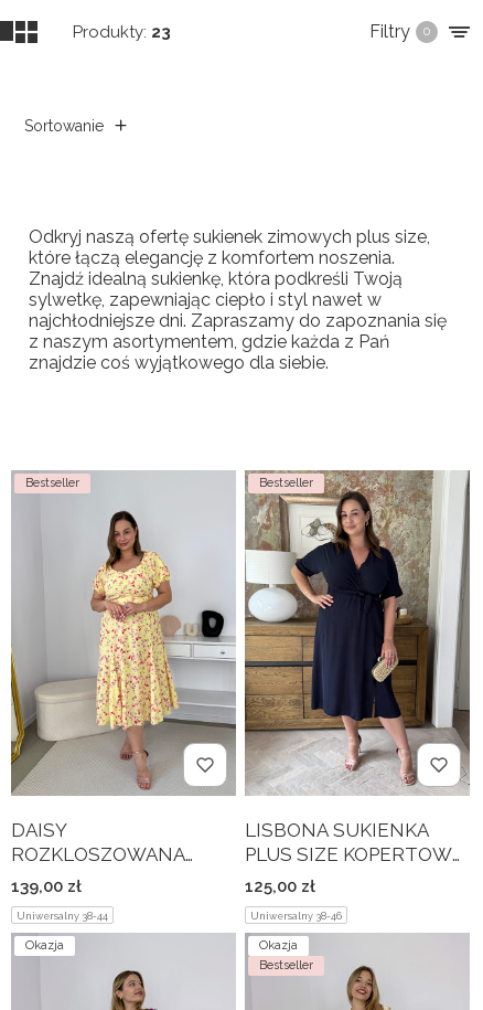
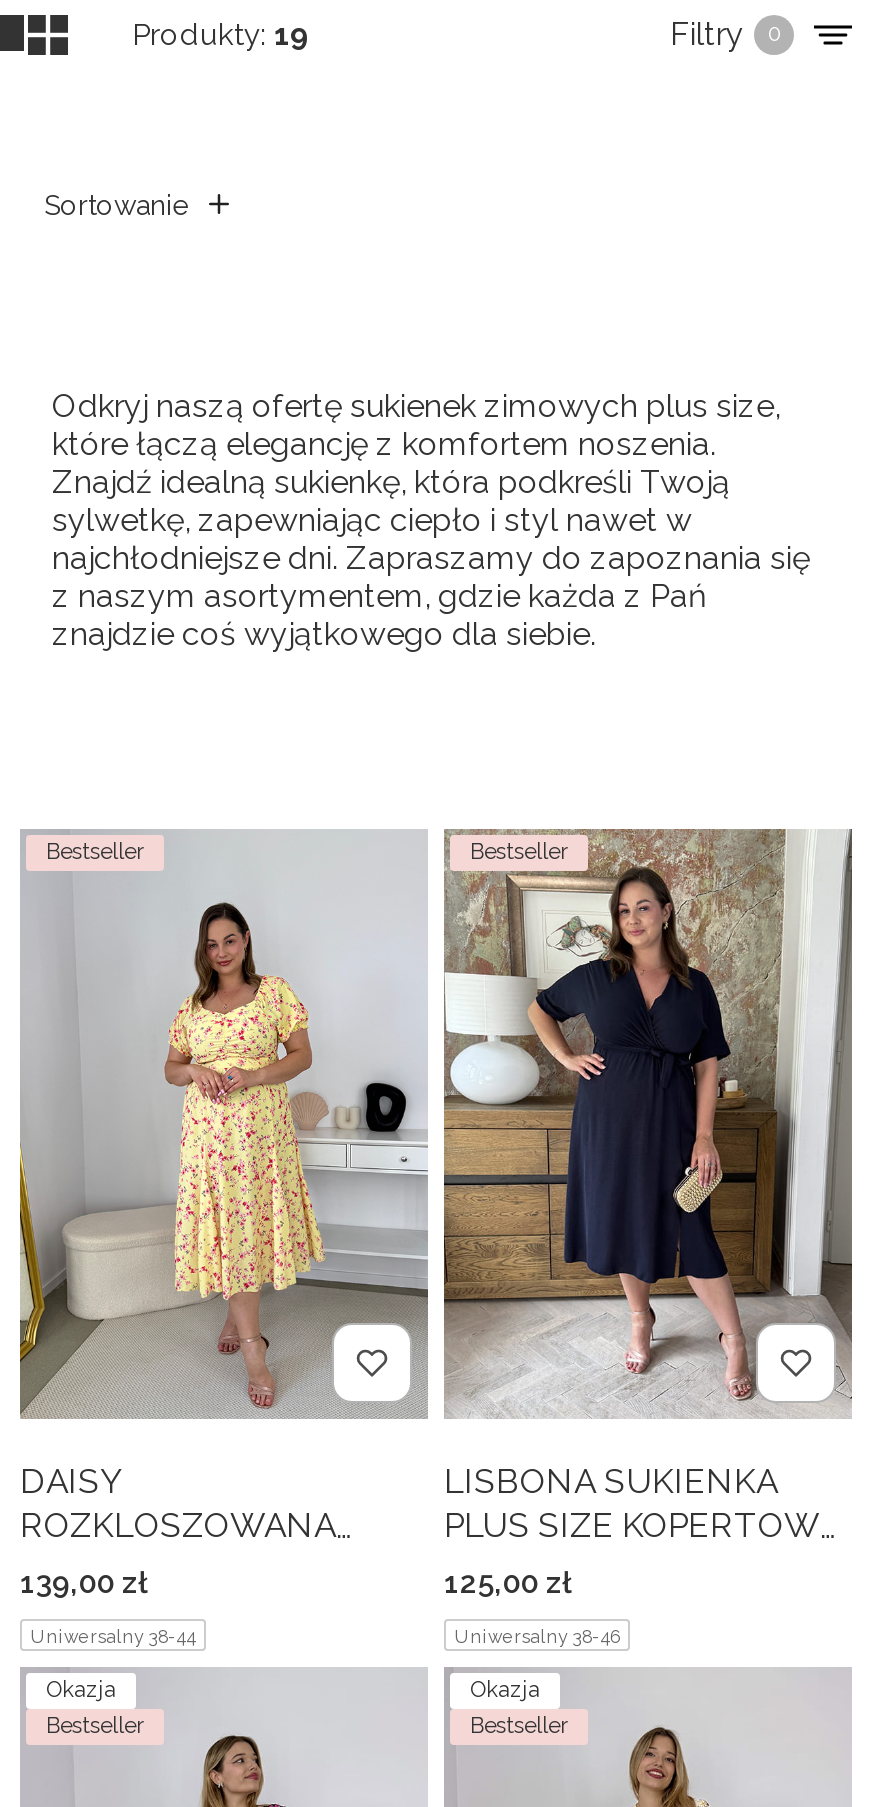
[73,22,171,42] Produkty: 23 -> [132,16,310,52] Produkty: 19
none -> [46,1714,144,1740] Bestseller

